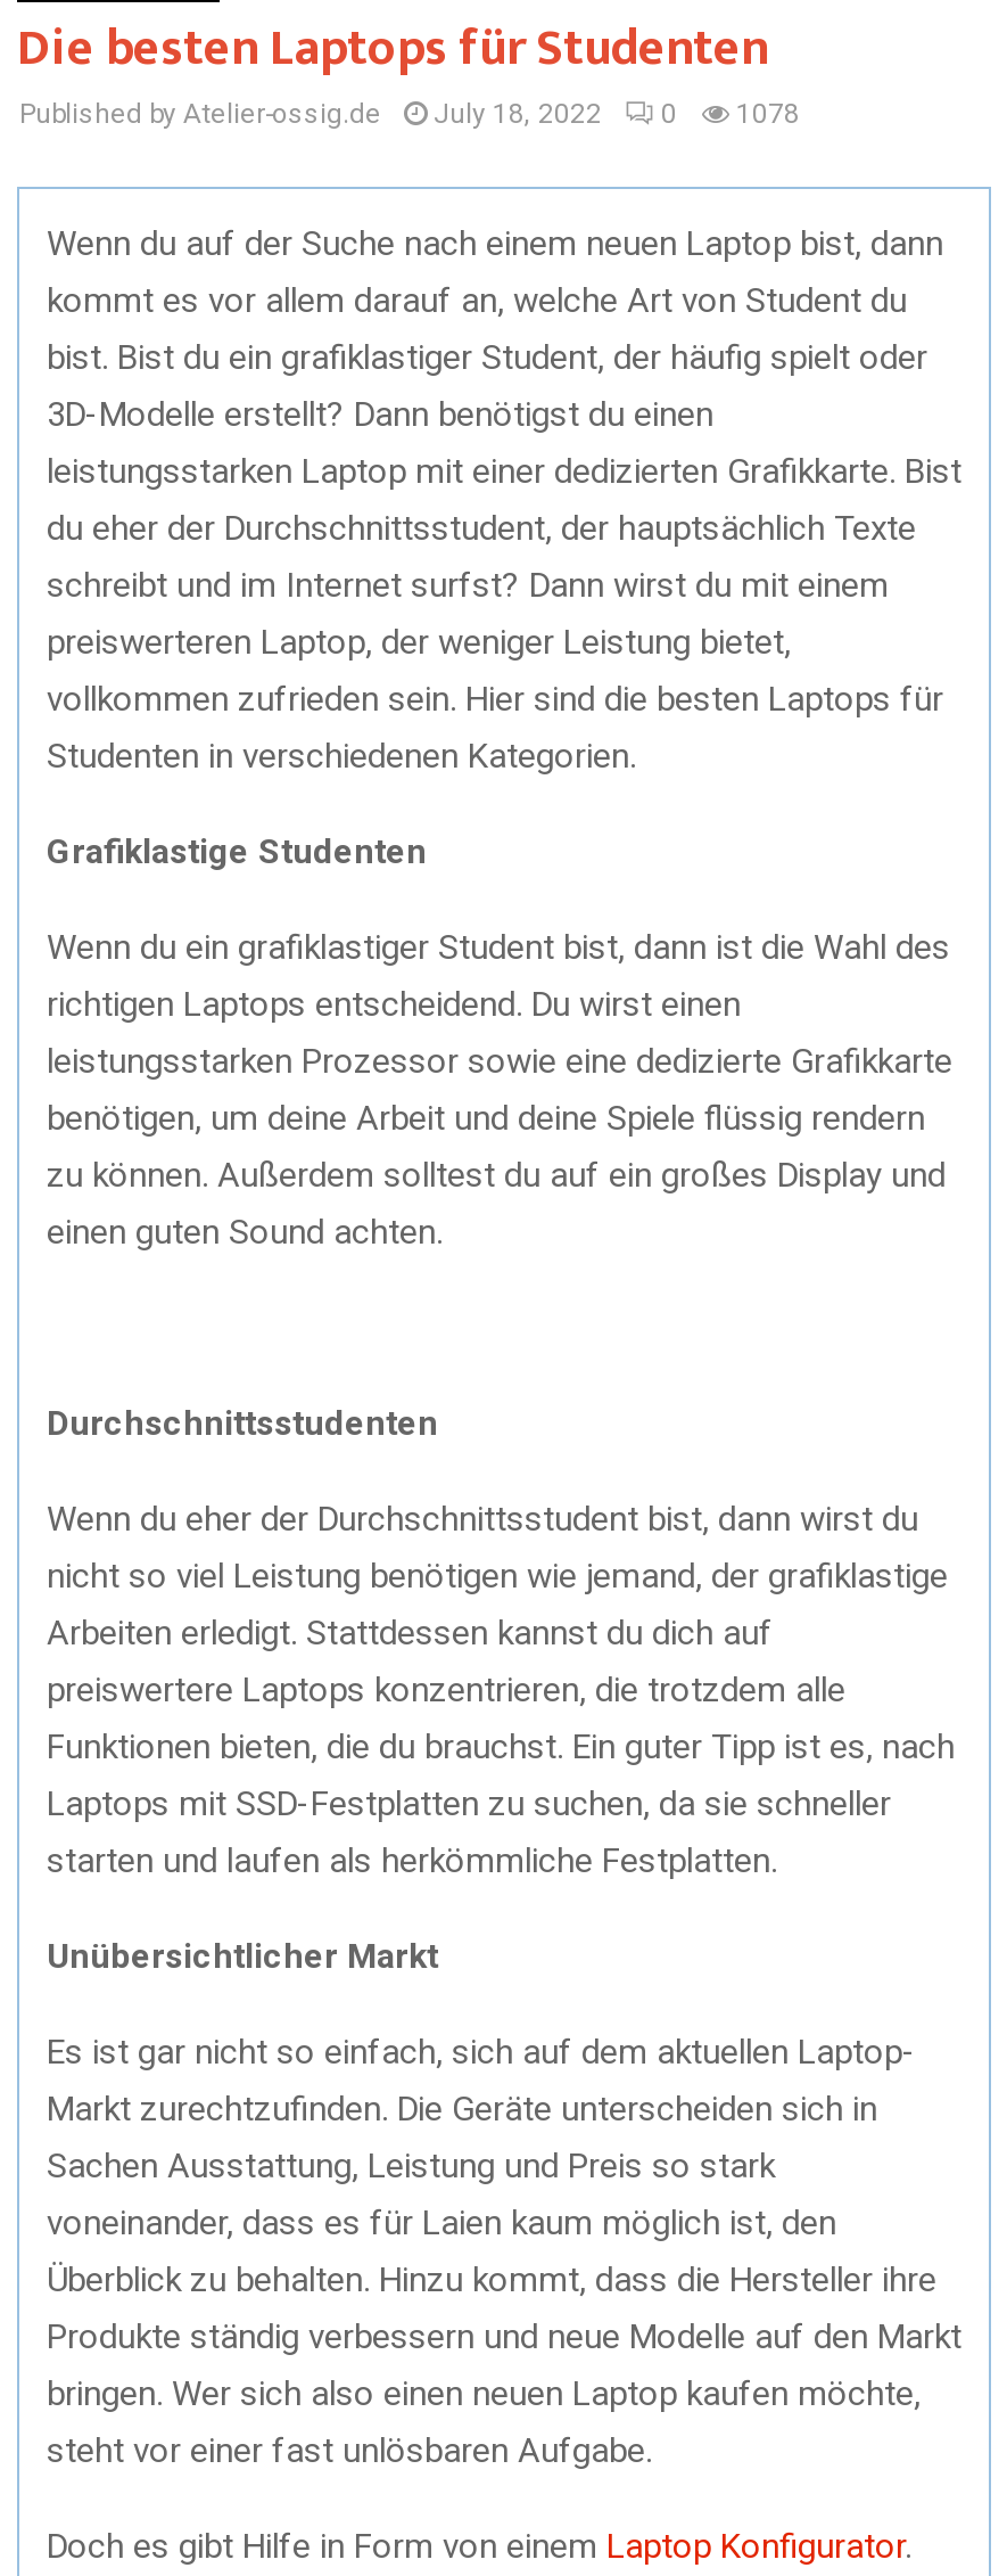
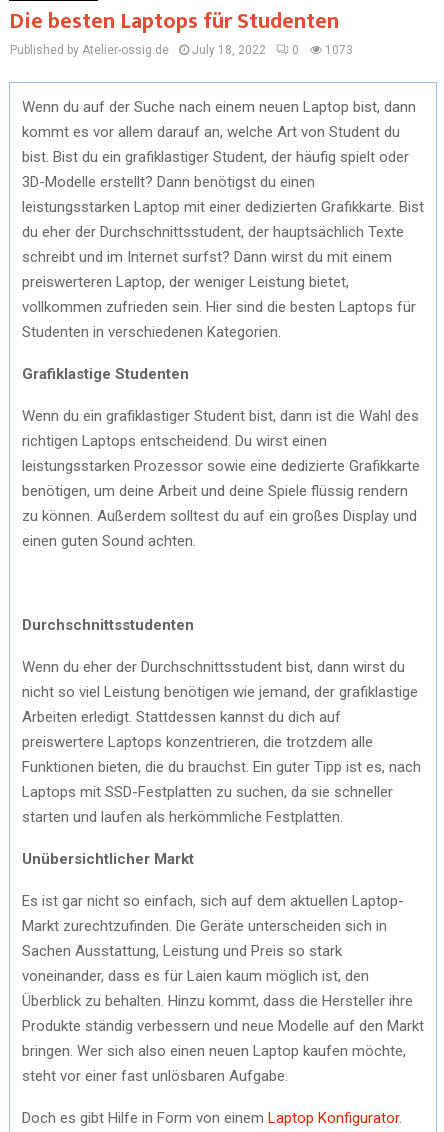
[19,98,800,130] Published by Atelier-ossig.de July 18, 2022 0 1078 -> [10,43,353,57] Published by Atelier-ossig.de July 18, 2022 0 1073

